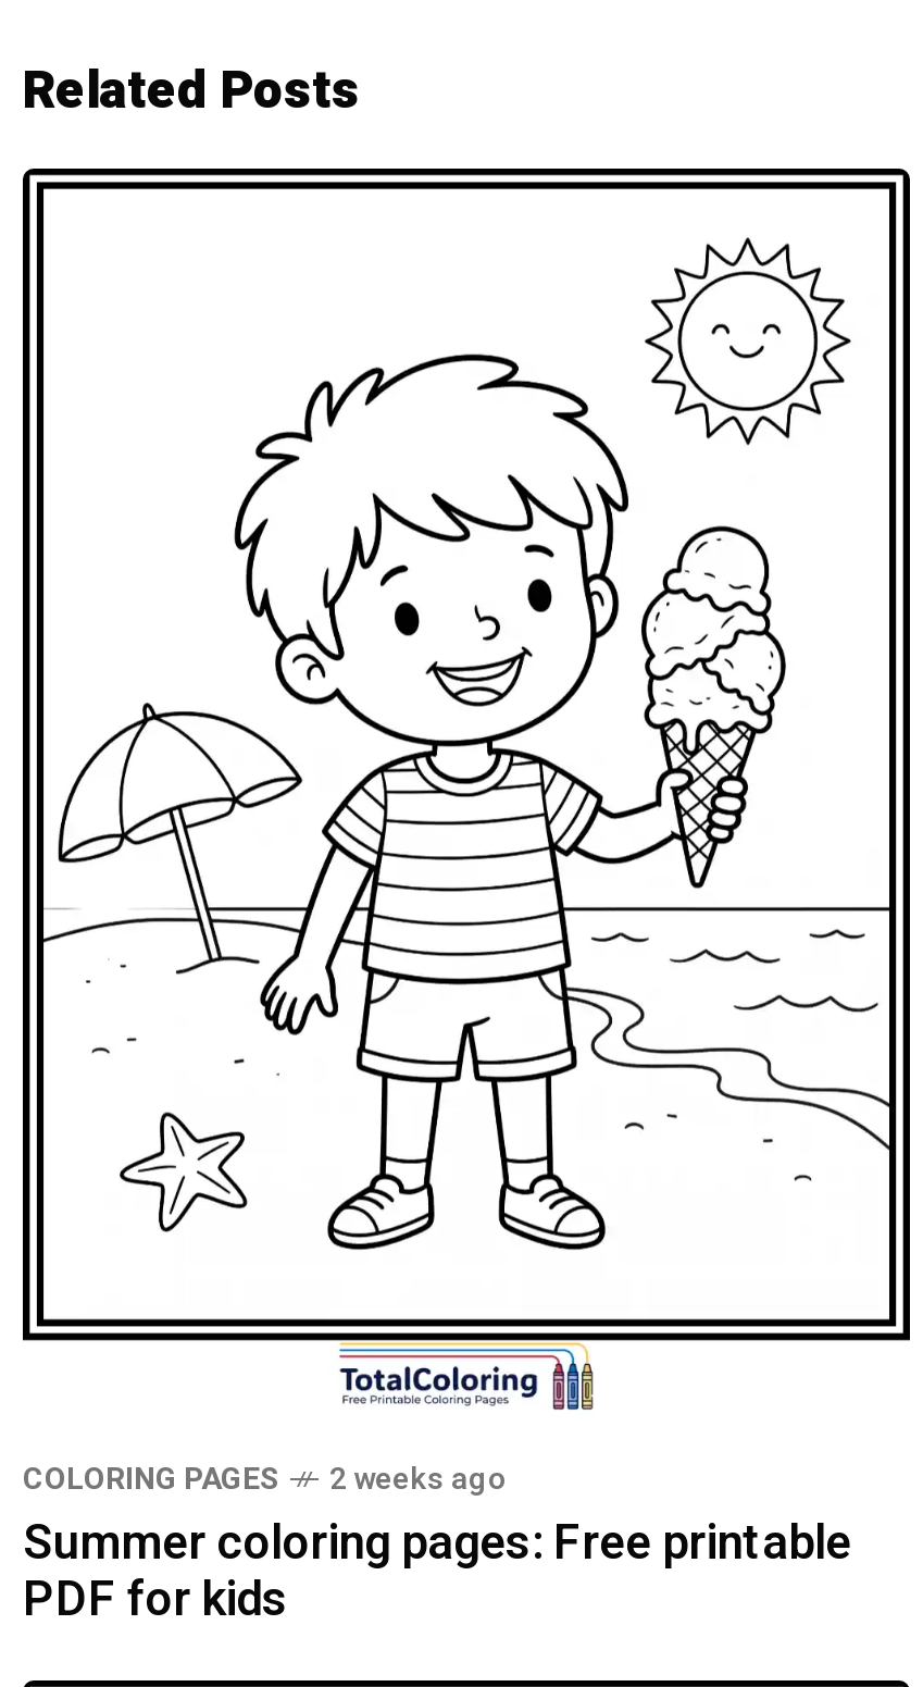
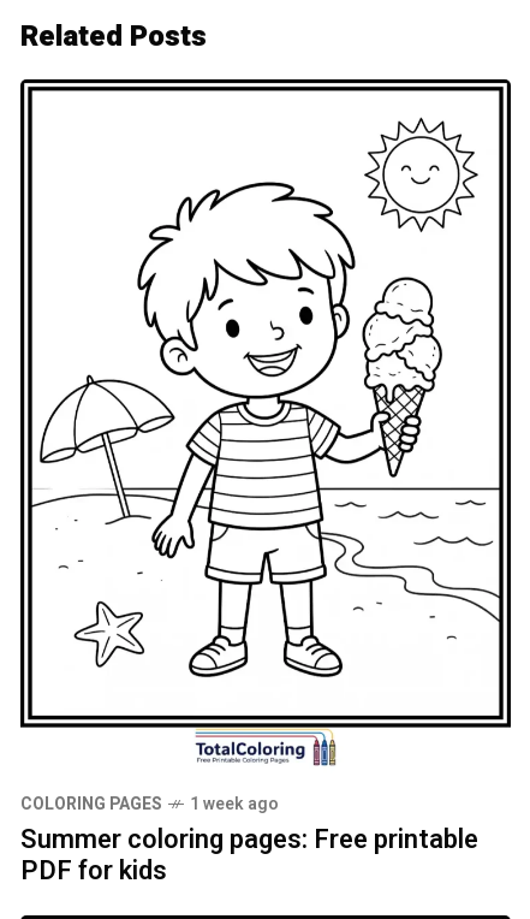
[23,1457,508,1503] COLORING PAGES 2 weeks ago -> [20,792,279,817] COLORING PAGES 1 week ago

